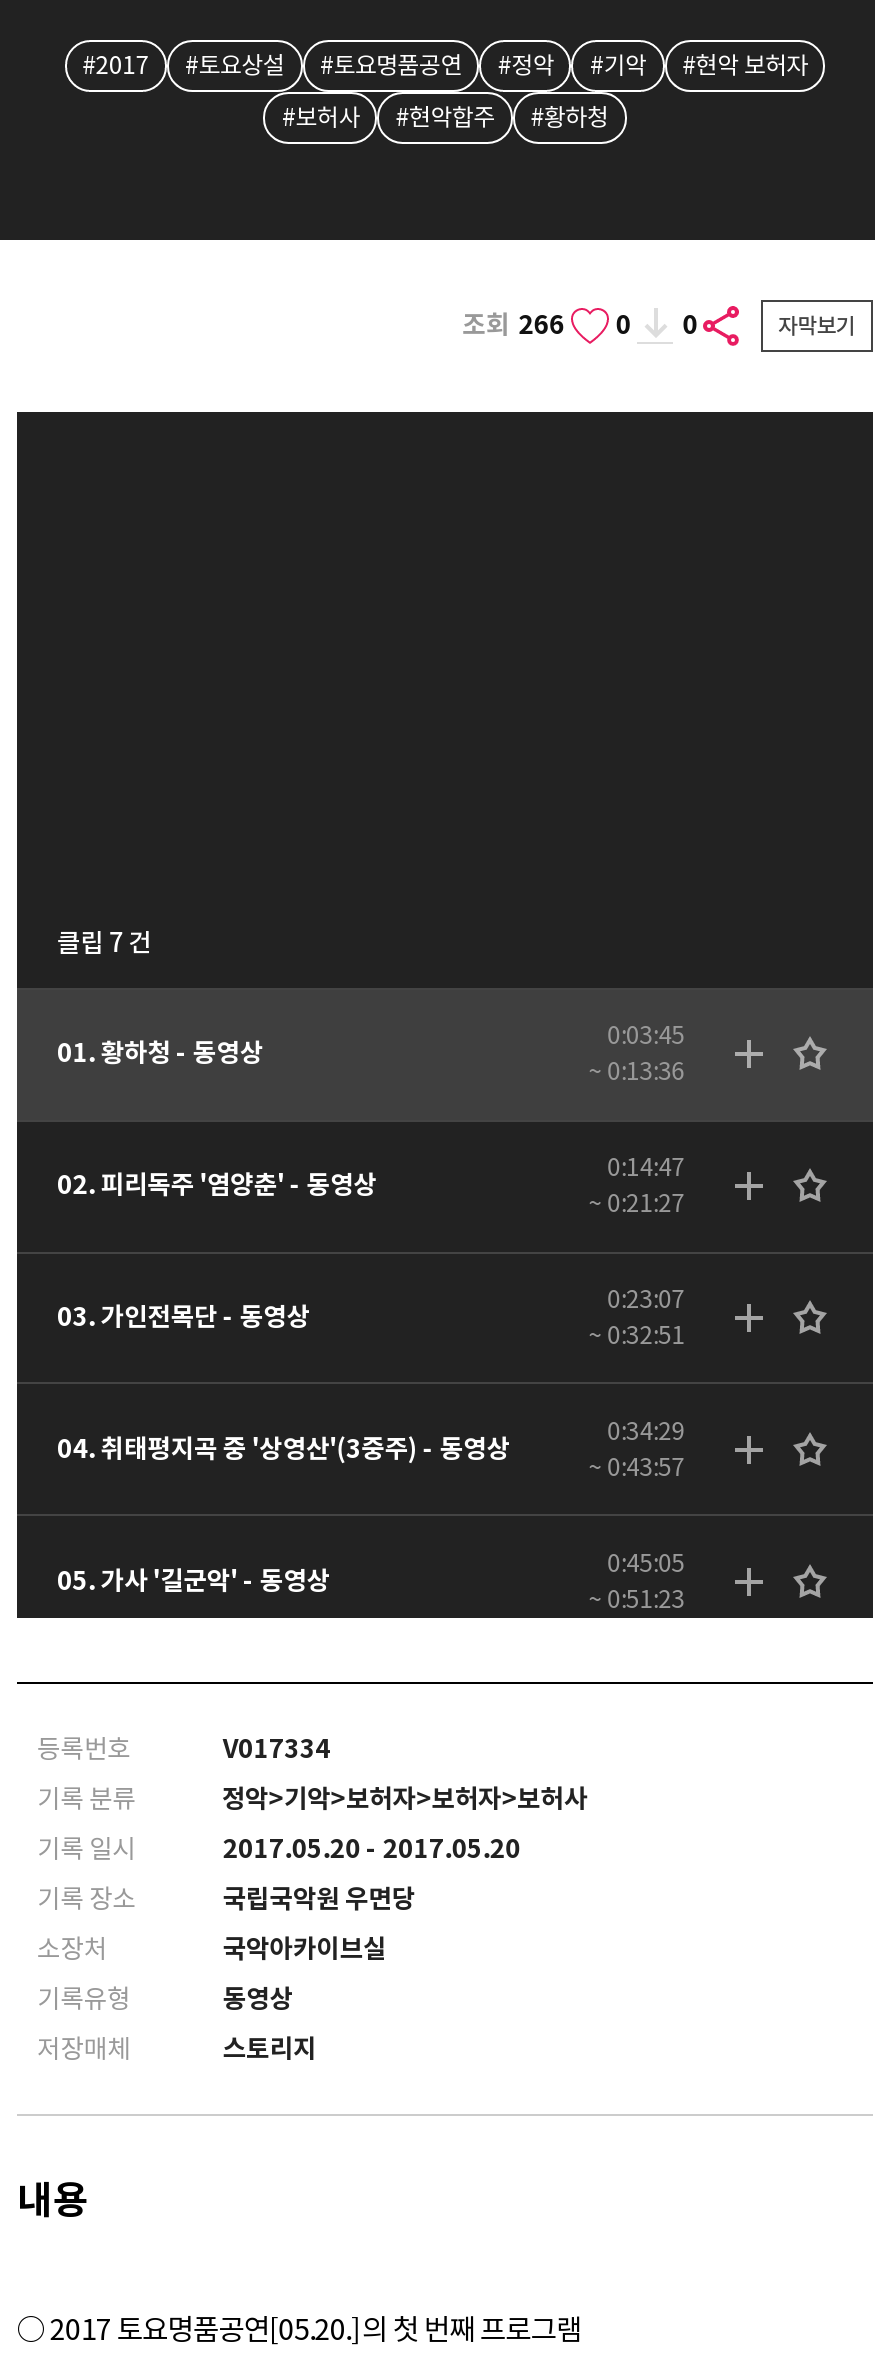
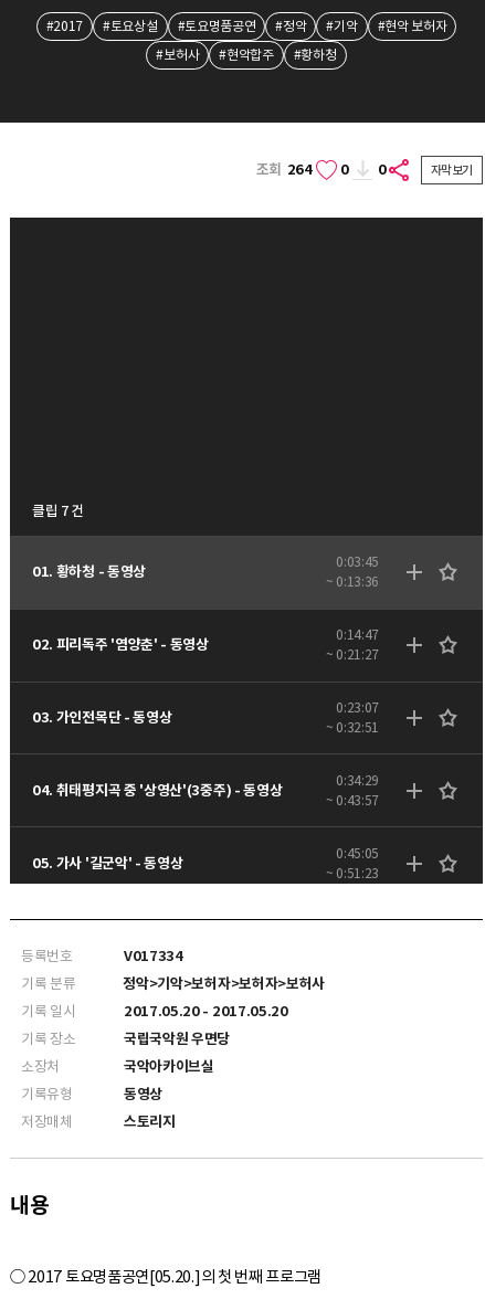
[462,309,698,343] 조회 266 0 0 -> [256,161,386,179] 조회 264 0 0

